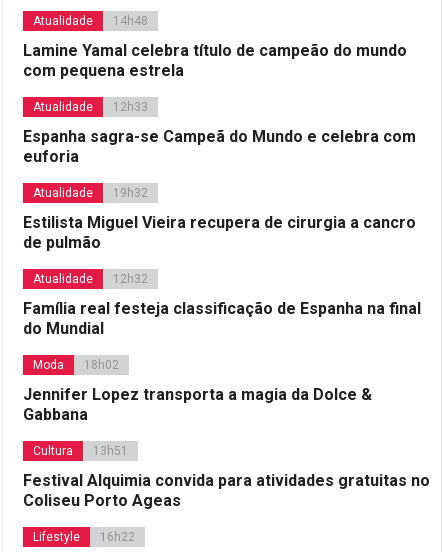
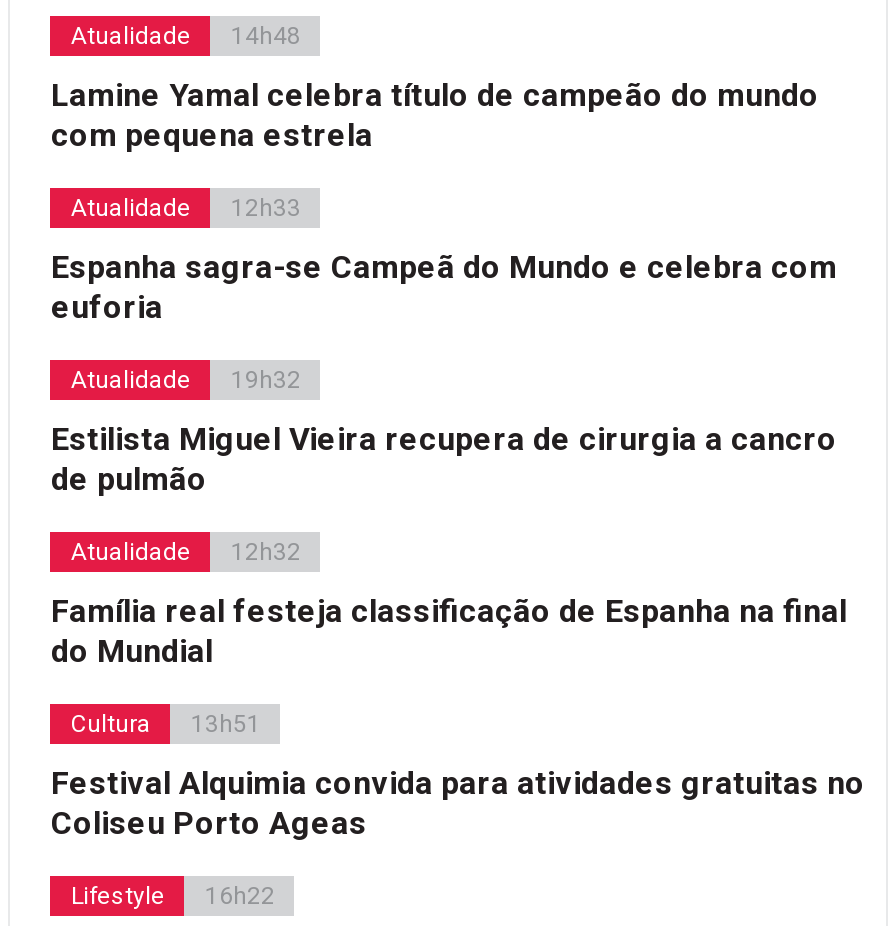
[23,357,372,423] Moda | 18h02 | Jennifer Lopez transporta a magia da Dolce & | Gabbana -> none

